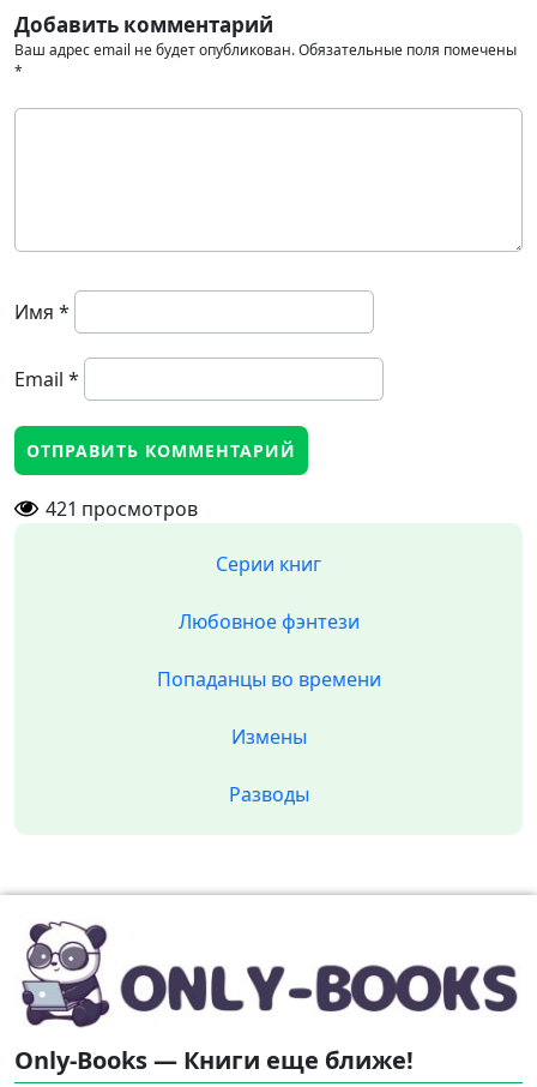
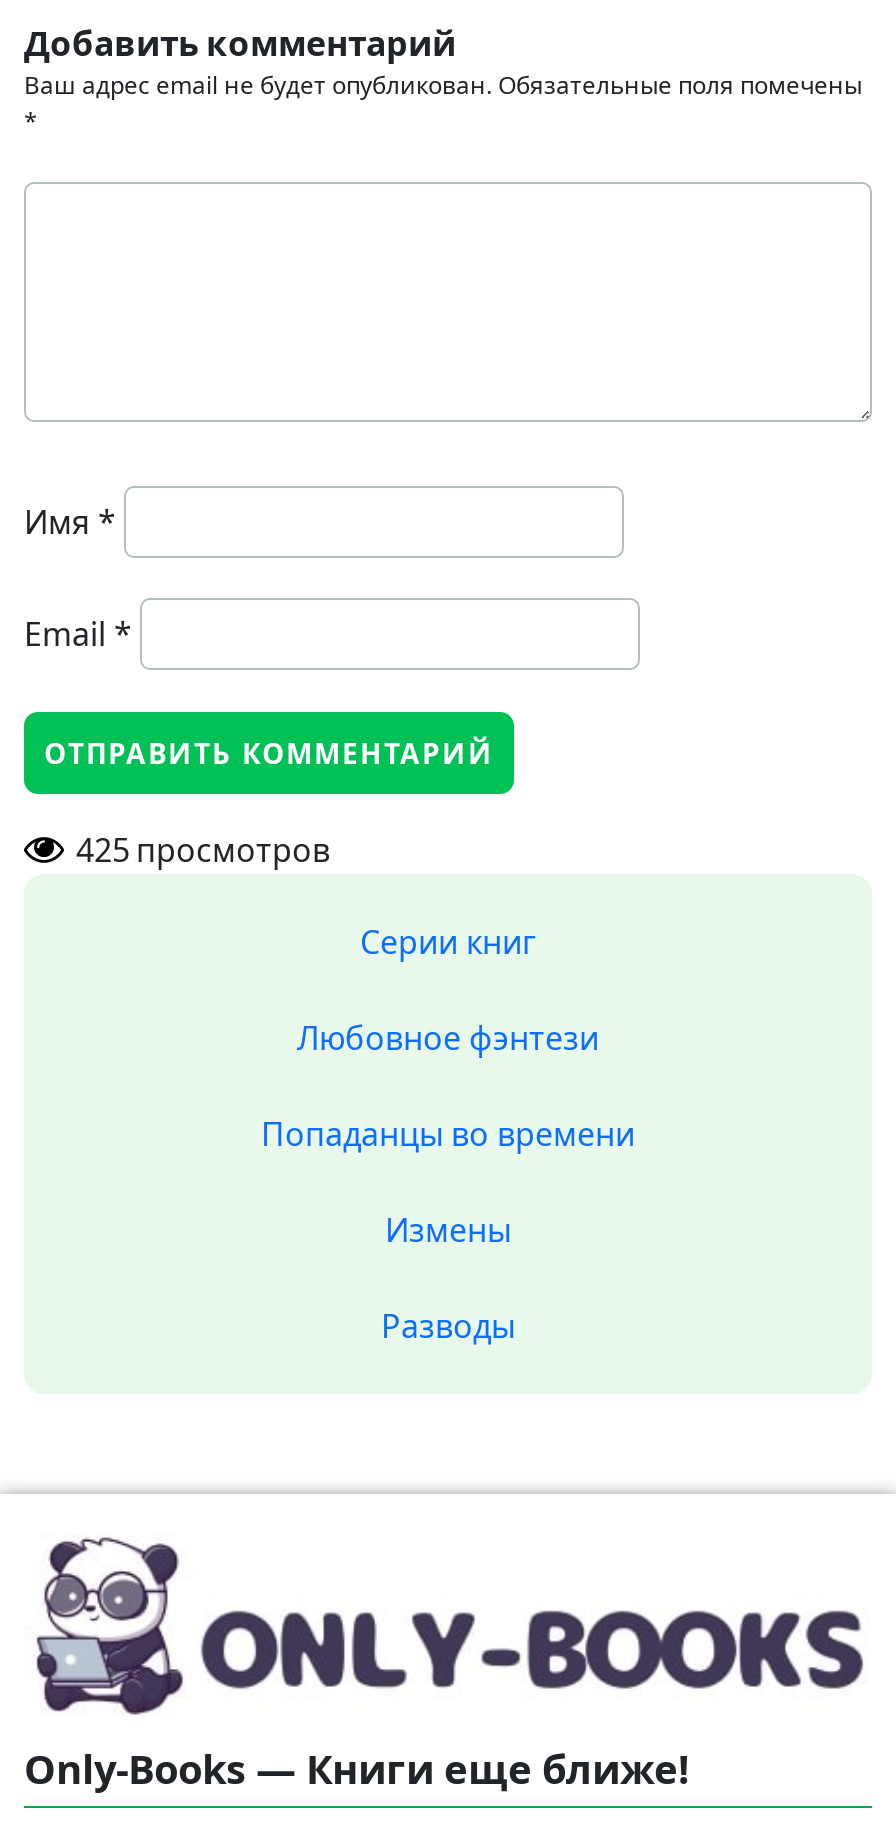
[46,496,198,522] 421 просмотров -> [76,828,330,872] 425 просмотров

